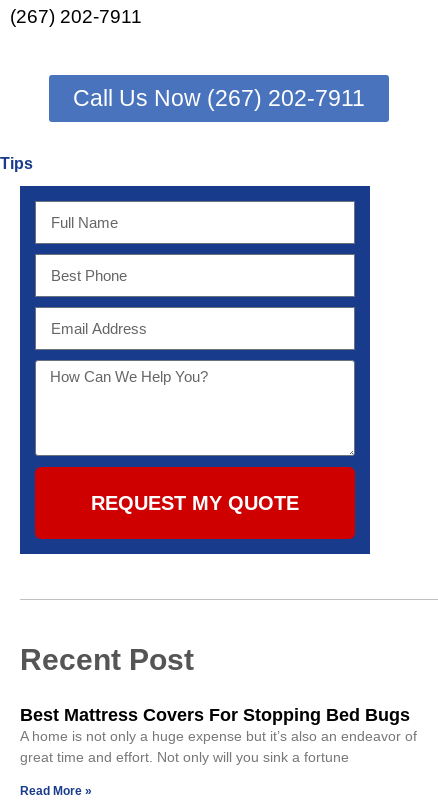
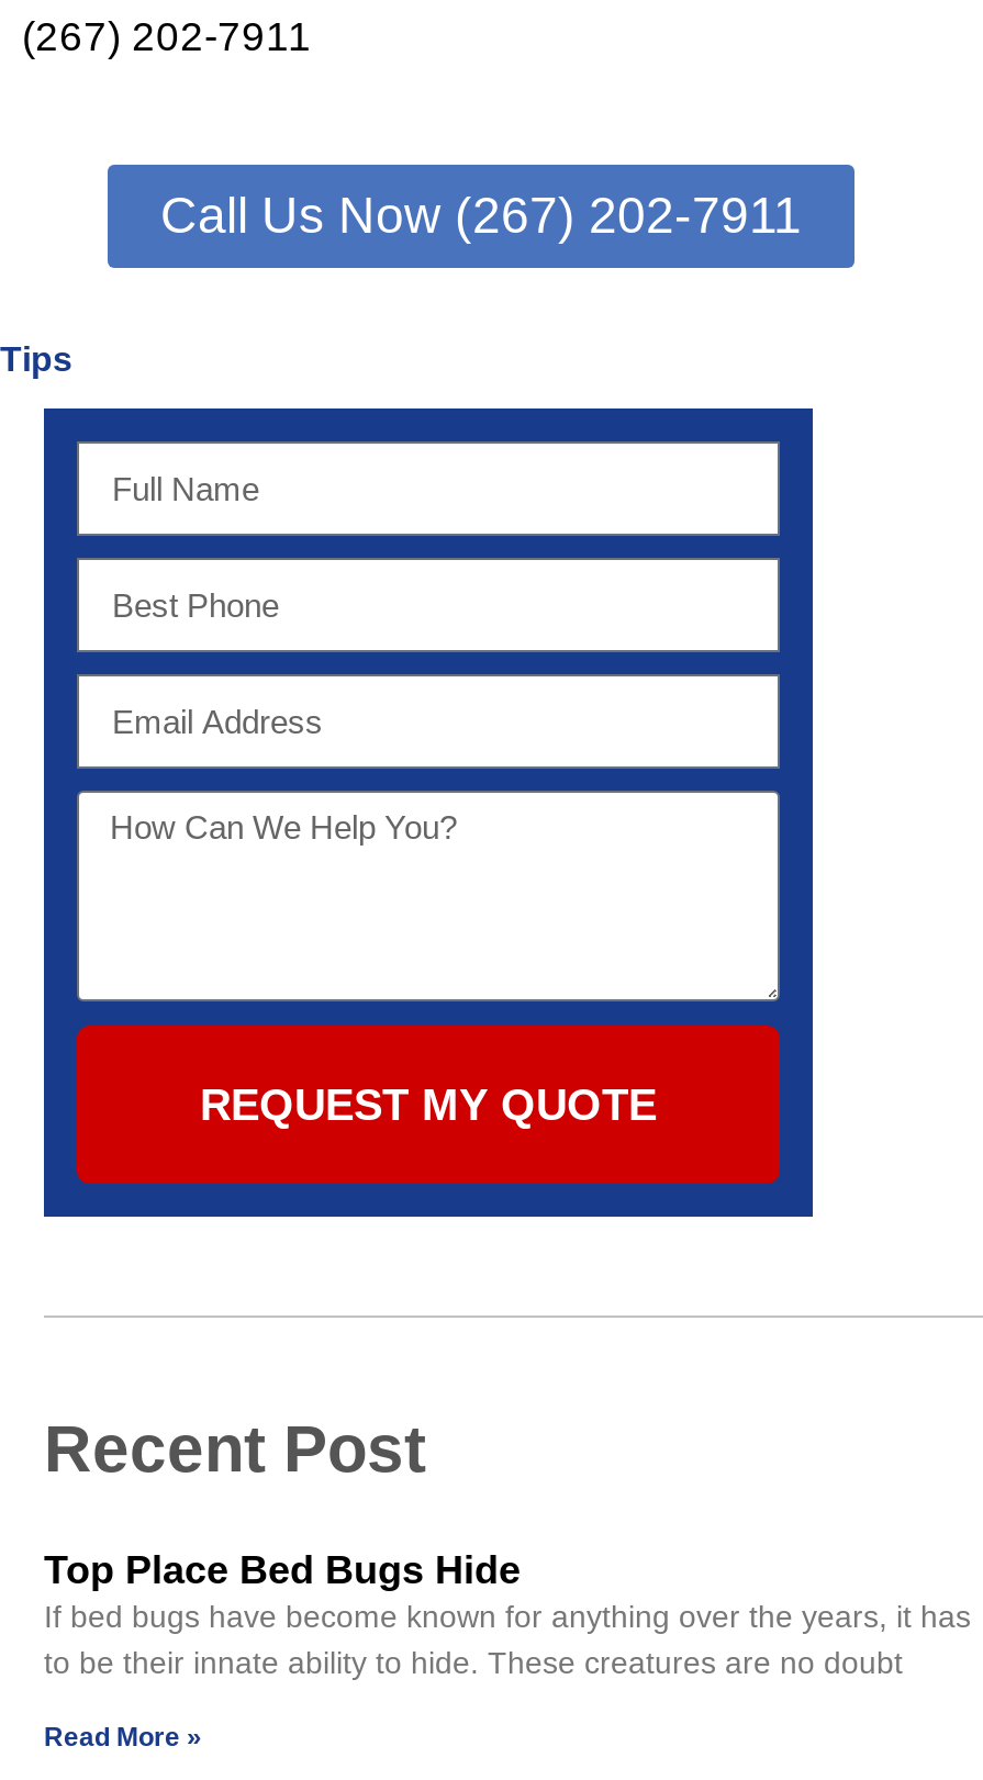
[20,705,417,765] Best Mattress Covers For Stopping Bed Bugs | A home is not only a huge expense but it’s also an endeavor of | great time and effort. Not only will you sink a fortune -> [44,1548,971,1679] Top Place Bed Bugs Hide | If bed bugs have become known for anything over the years, it has | to be their innate ability to hide. These creatures are no doubt

